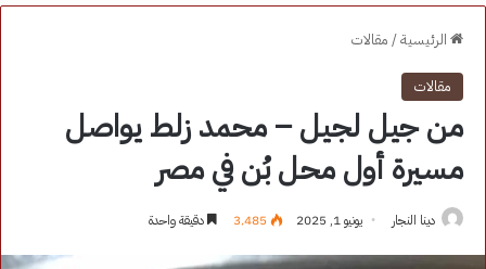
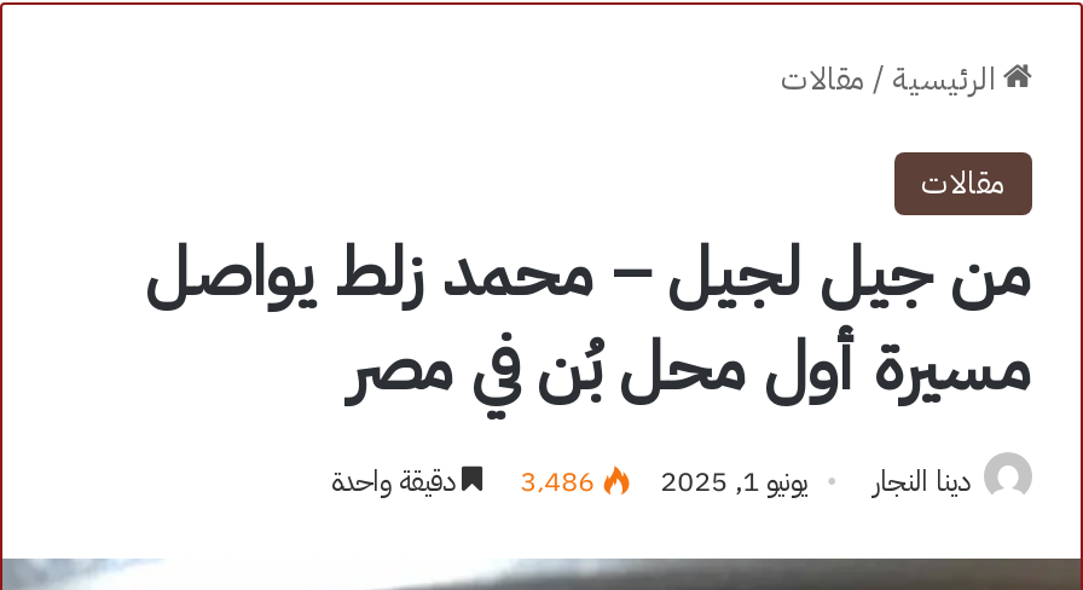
[149,210,267,230] 3٬485 دقيقة واحدة -> [331,459,595,503] 3٬486 دقيقة واحدة

